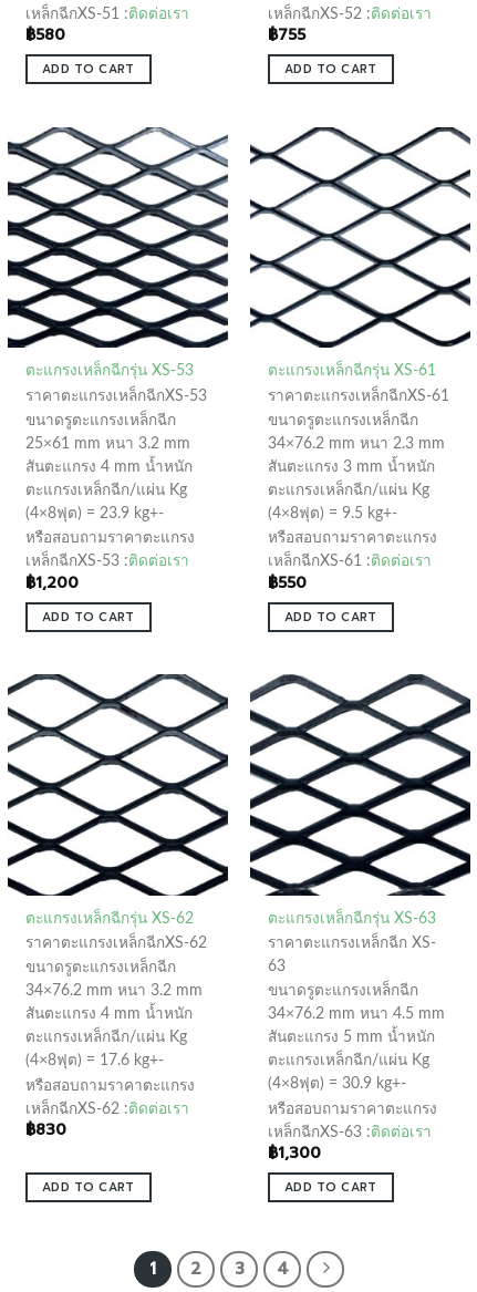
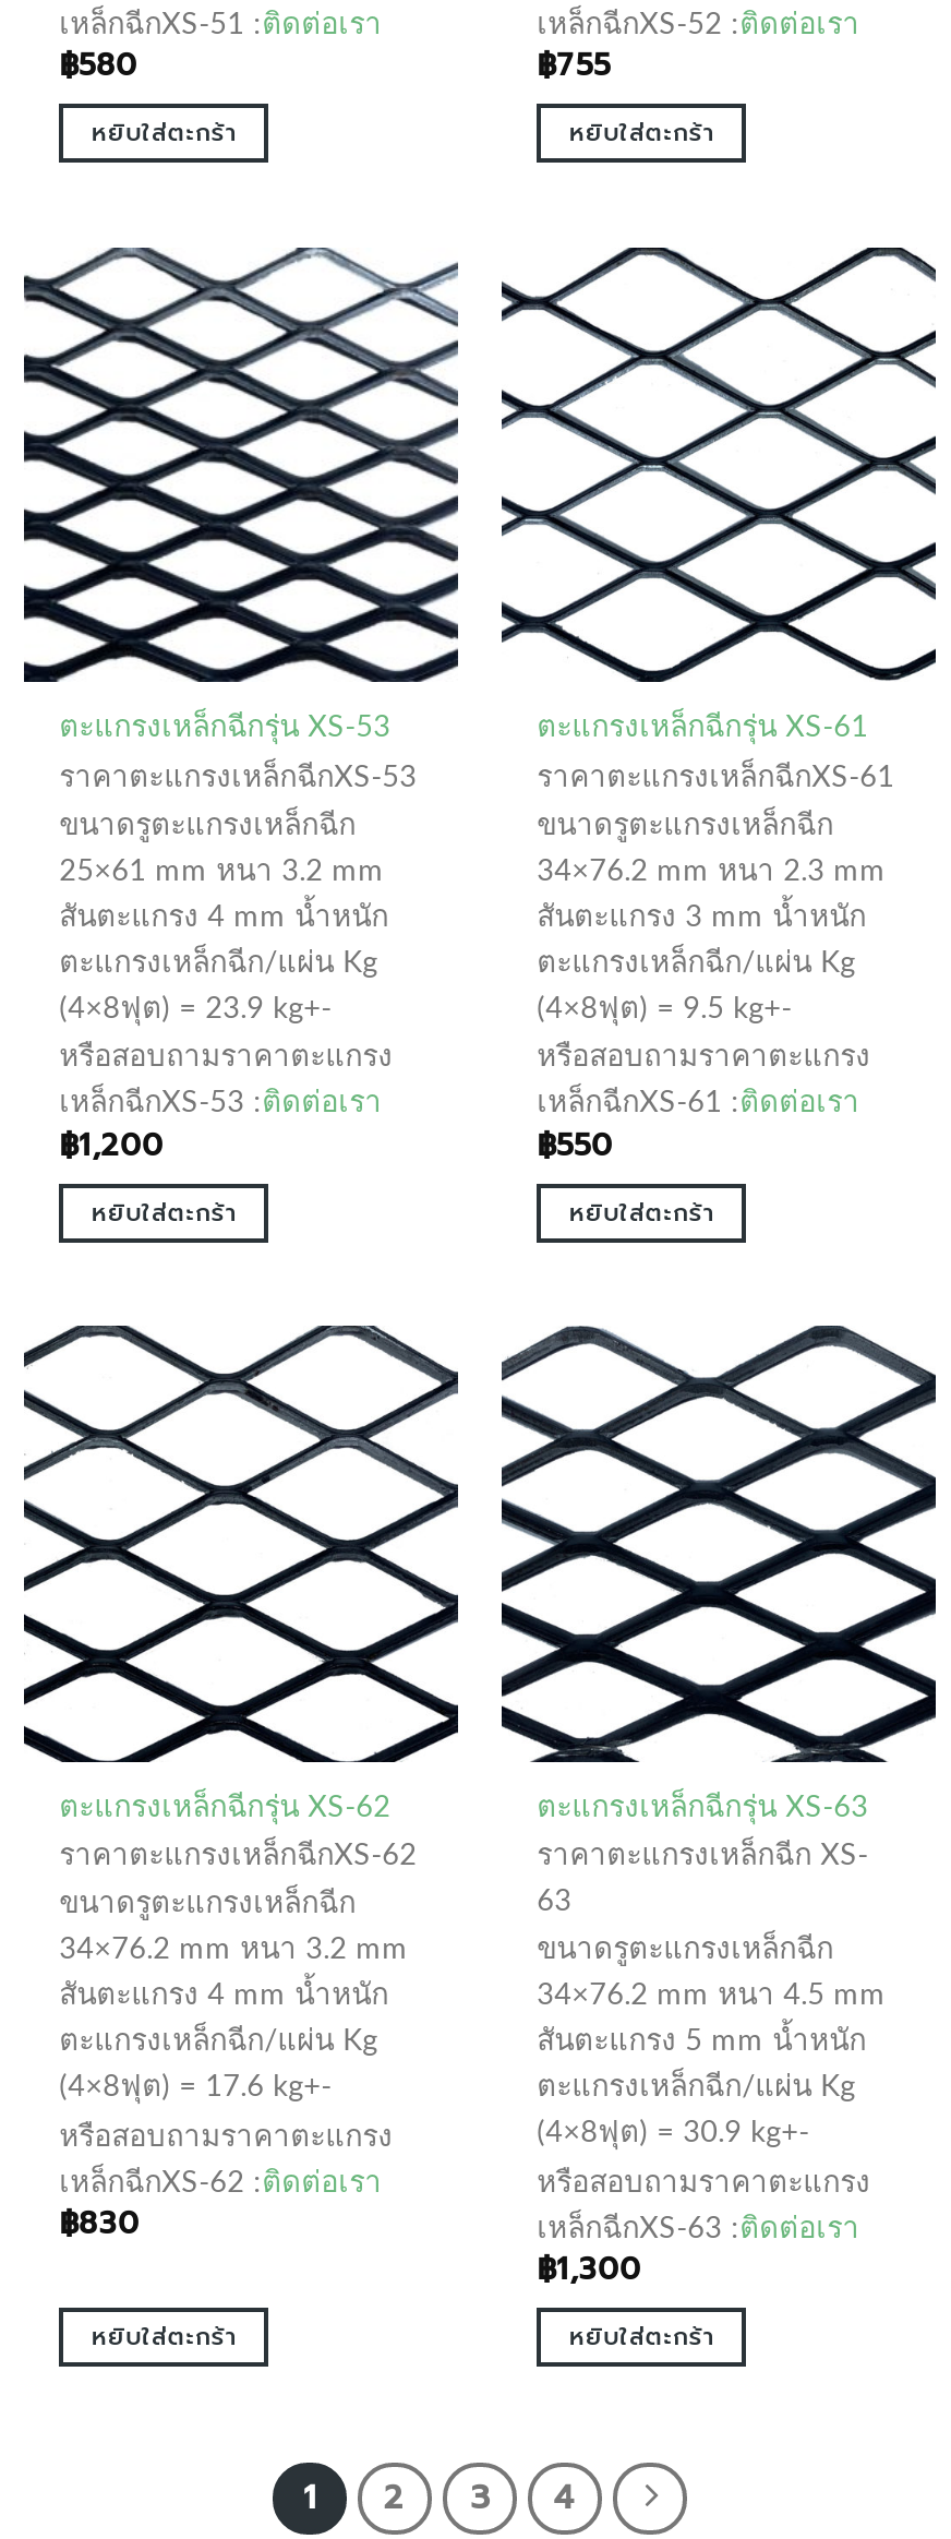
[42,60,135,79] ADD TO CART -> [92,115,236,152] หยิบใส่ตะกร้า
[285,60,377,79] ADD TO CART -> [570,115,714,152] หยิบใส่ตะกร้า
[42,607,135,626] ADD TO CART -> [92,1194,236,1231] หยิบใส่ตะกร้า
[285,607,377,626] ADD TO CART -> [570,1194,714,1231] หยิบใส่ตะกร้า
[42,1178,135,1197] ADD TO CART -> [92,2318,236,2355] หยิบใส่ตะกร้า
[285,1178,377,1197] ADD TO CART -> [570,2318,714,2355] หยิบใส่ตะกร้า

